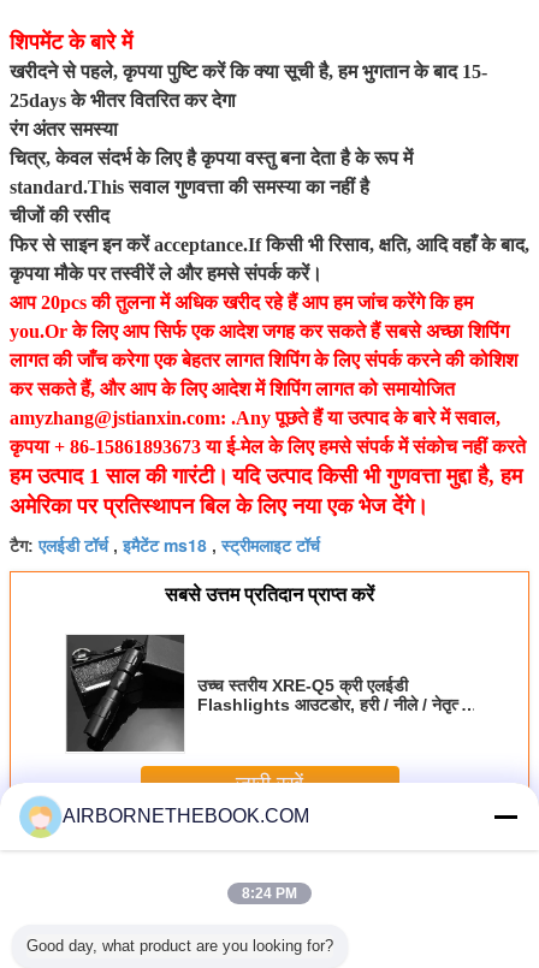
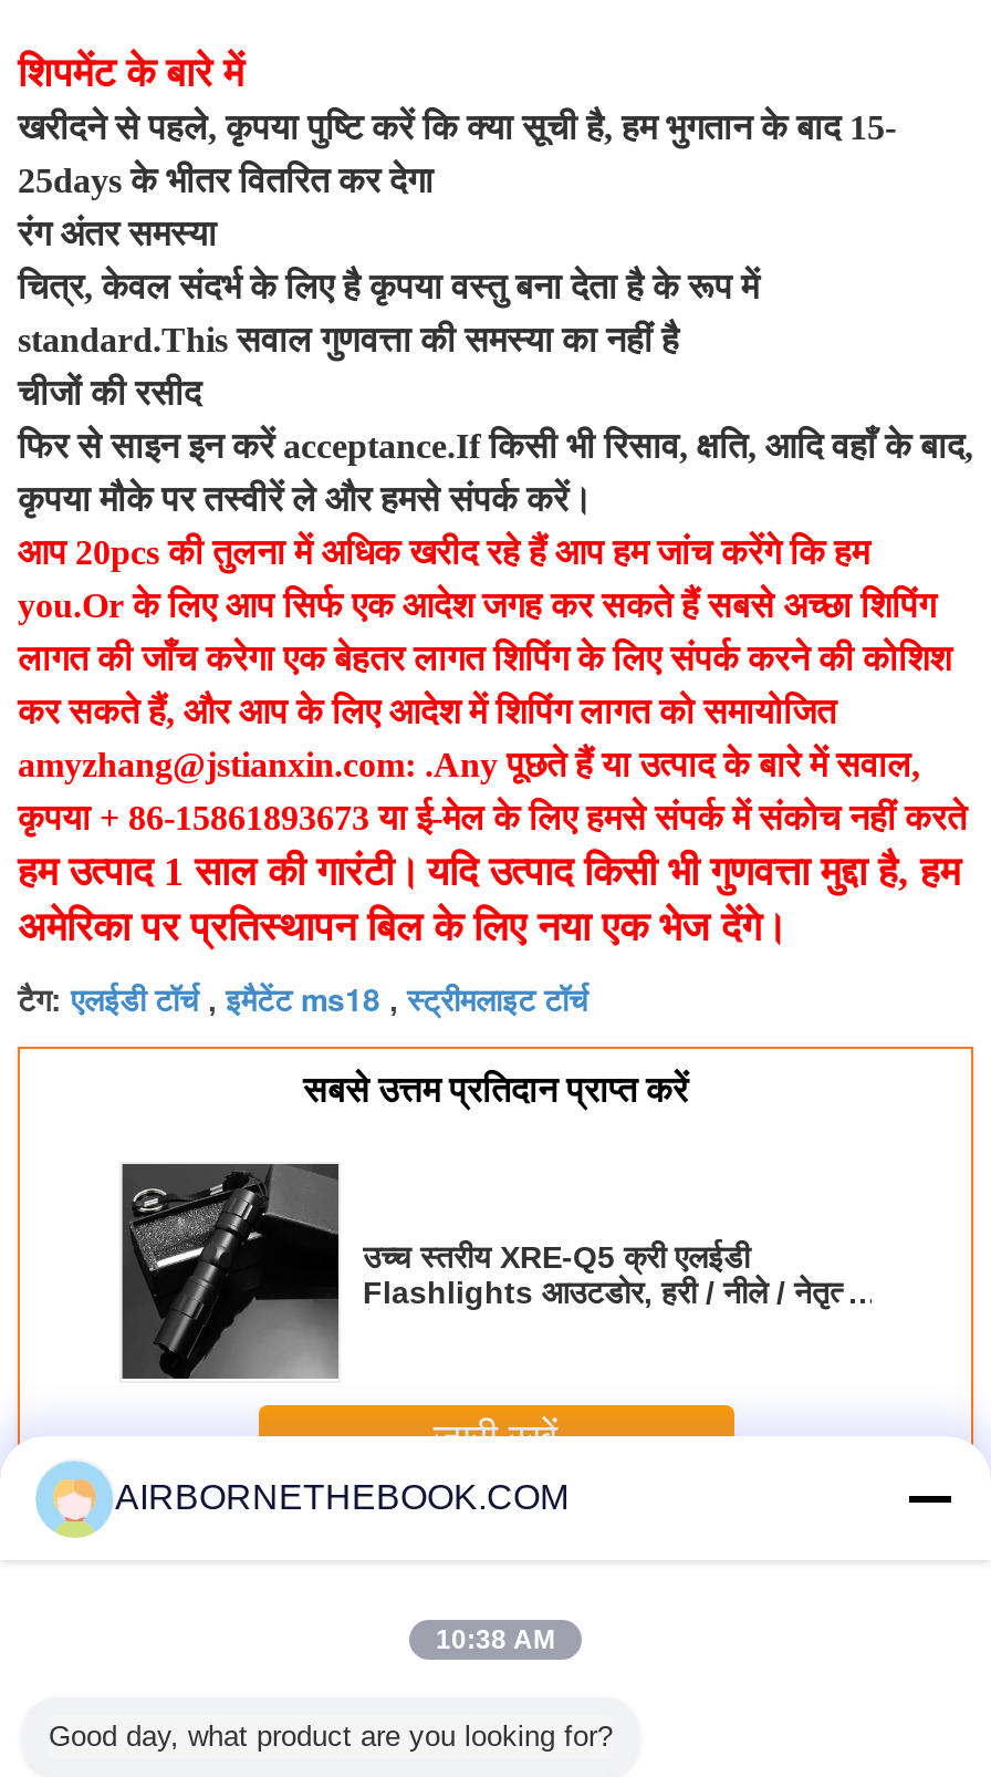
[242,885,297,902] 8:24 PM -> [436,1624,555,1655] 10:38 AM

